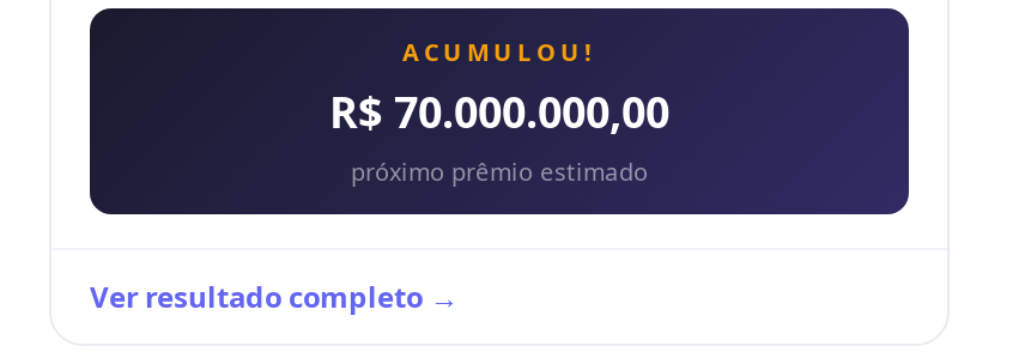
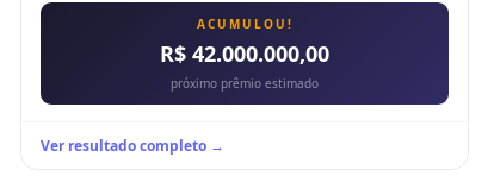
[329,83,669,141] R$ 70.000.000,00 -> [160,40,329,68] R$ 42.000.000,00

